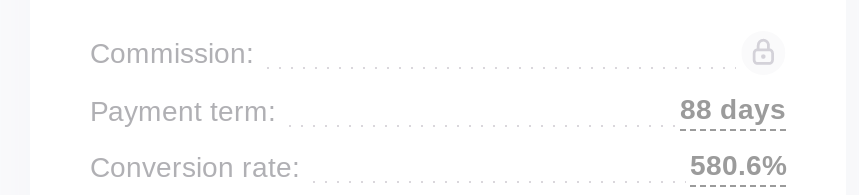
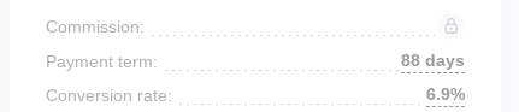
[690,149,786,181] 580.6% -> [426,84,465,104] 6.9%

